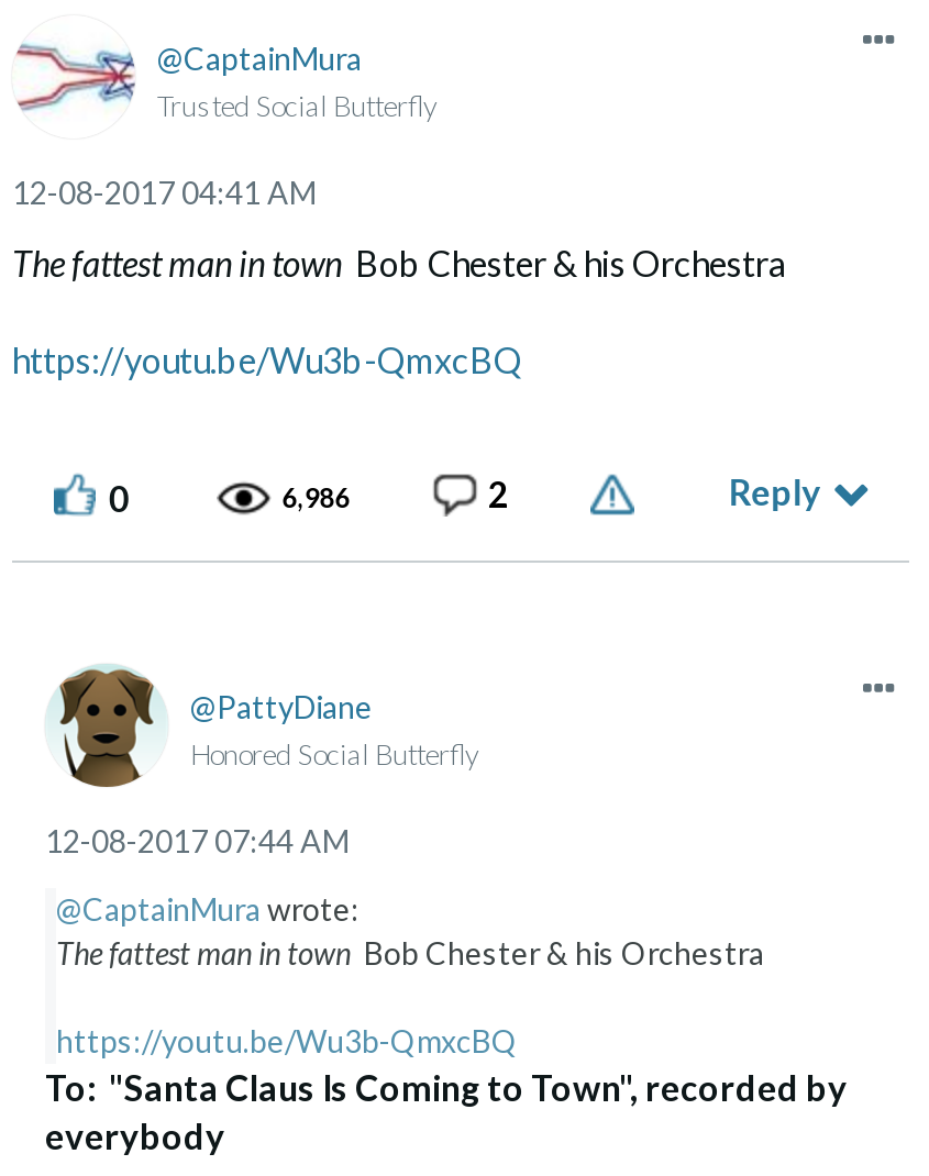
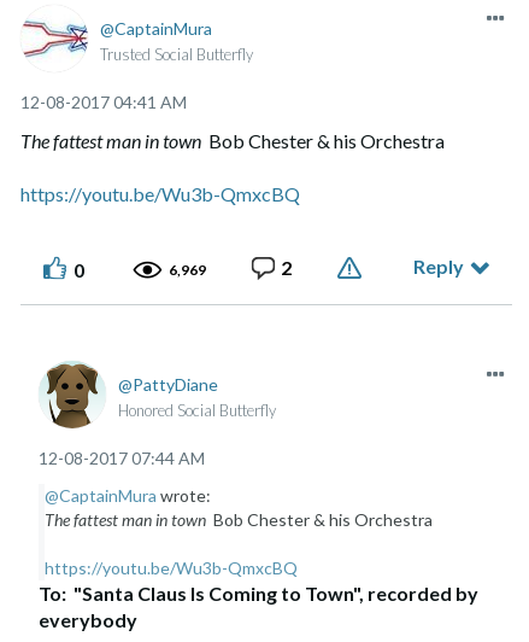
[282,481,350,514] 6,986 -> [168,260,206,278] 6,969

